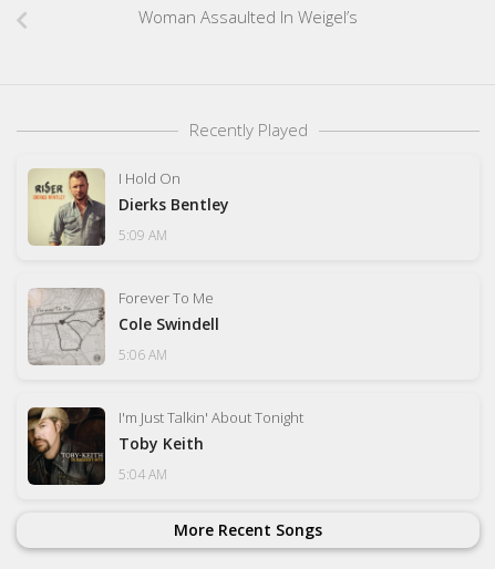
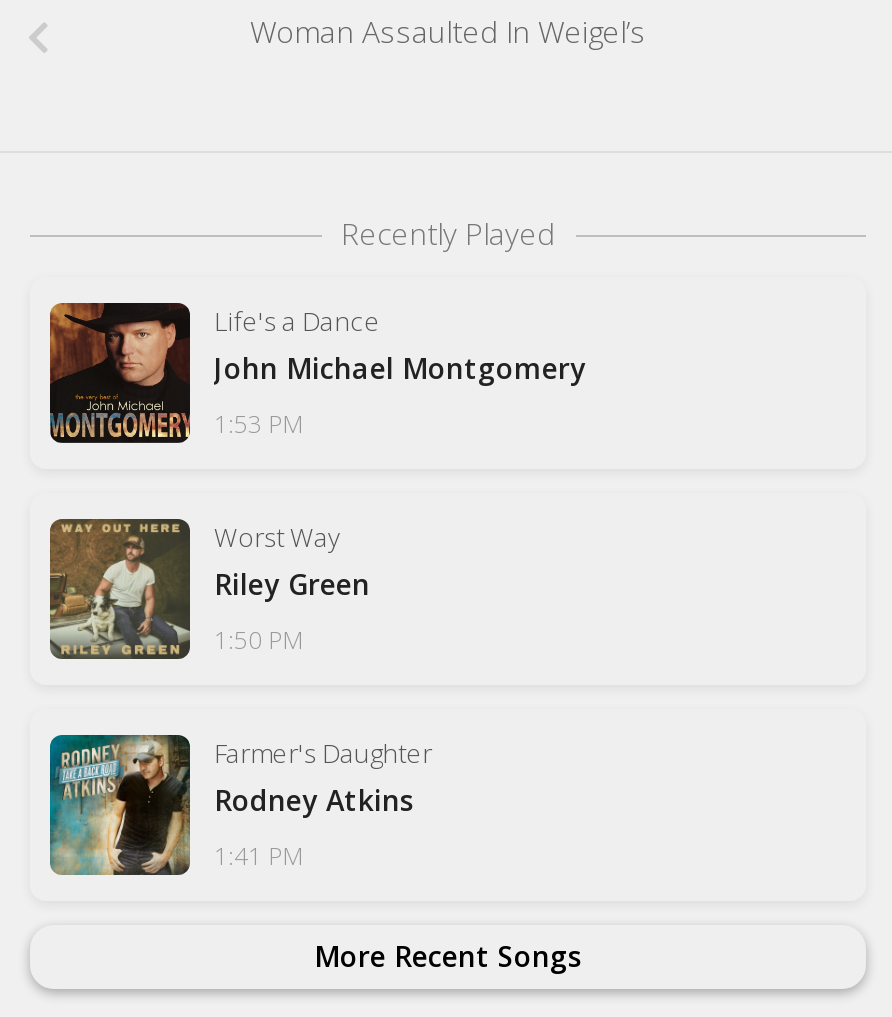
[28,167,229,246] [image] | I Hold On | Dierks Bentley -> [48,300,586,444] [image] | Life's a Dance | John Michael Montgomery
[118,226,167,244] 5:09 AM -> [214,408,302,442] 1:53 PM
[28,288,219,365] [image] | Forever To Me | Cole Swindell -> [48,518,370,660] [image] | Worst Way | Riley Green
[118,345,167,364] 5:06 AM -> [214,624,302,658] 1:50 PM
[27,406,303,486] [image] | I'm Just Talkin' About Tonight | Toby Keith -> [48,732,432,876] [image] | Farmer's Daughter | Rodney Atkins
[118,465,167,484] 5:04 AM -> [214,840,302,874] 1:41 PM

